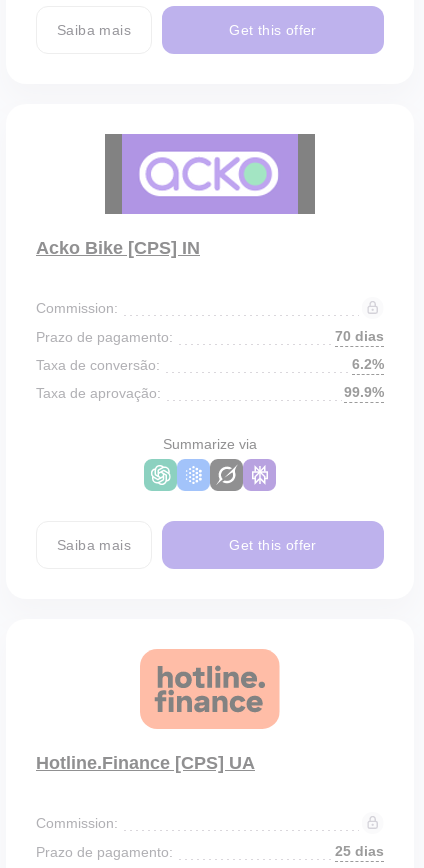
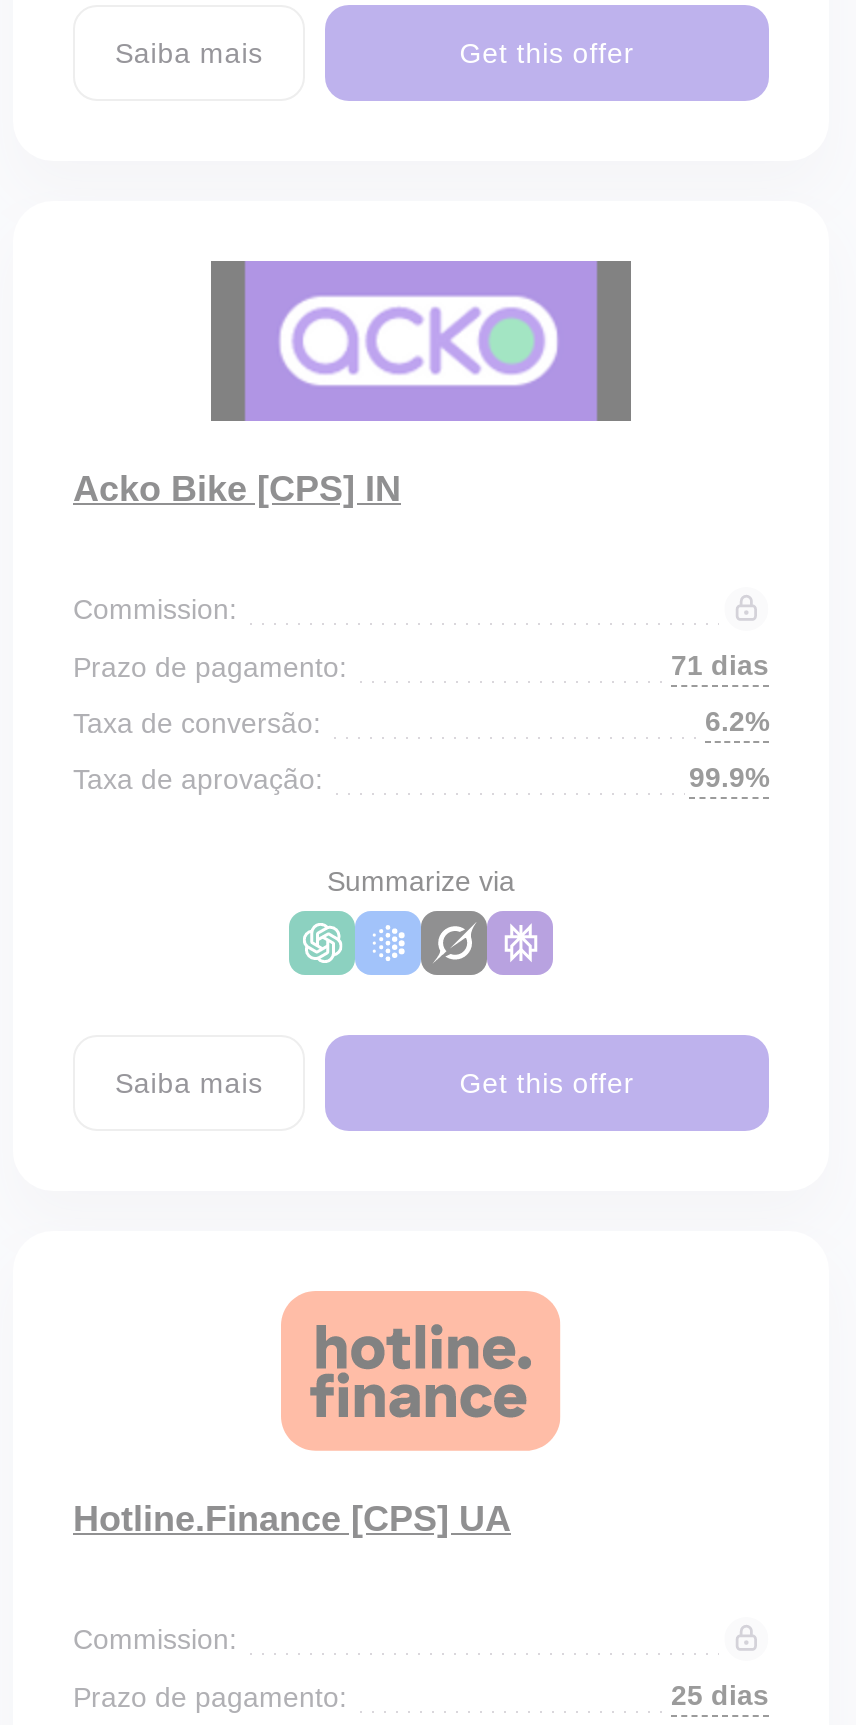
[335,328,384,344] 70 dias -> [671,649,769,681] 71 dias

